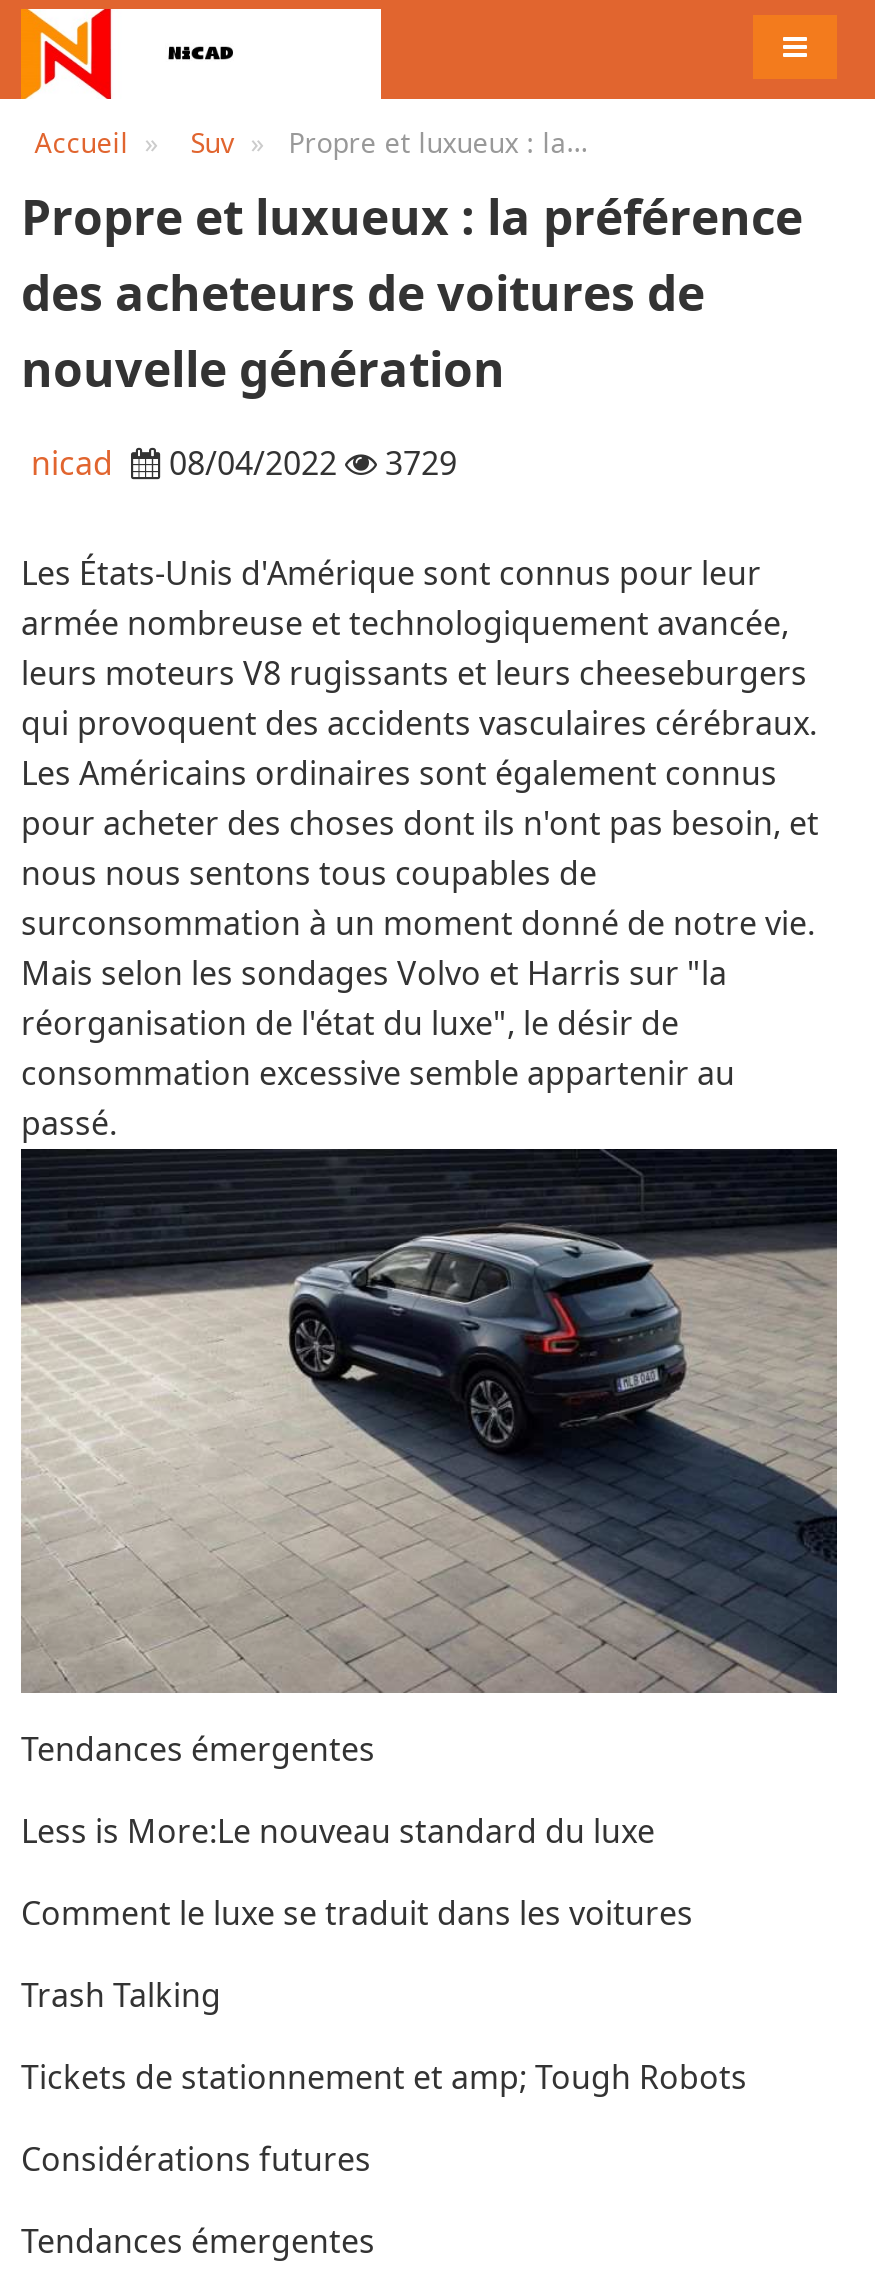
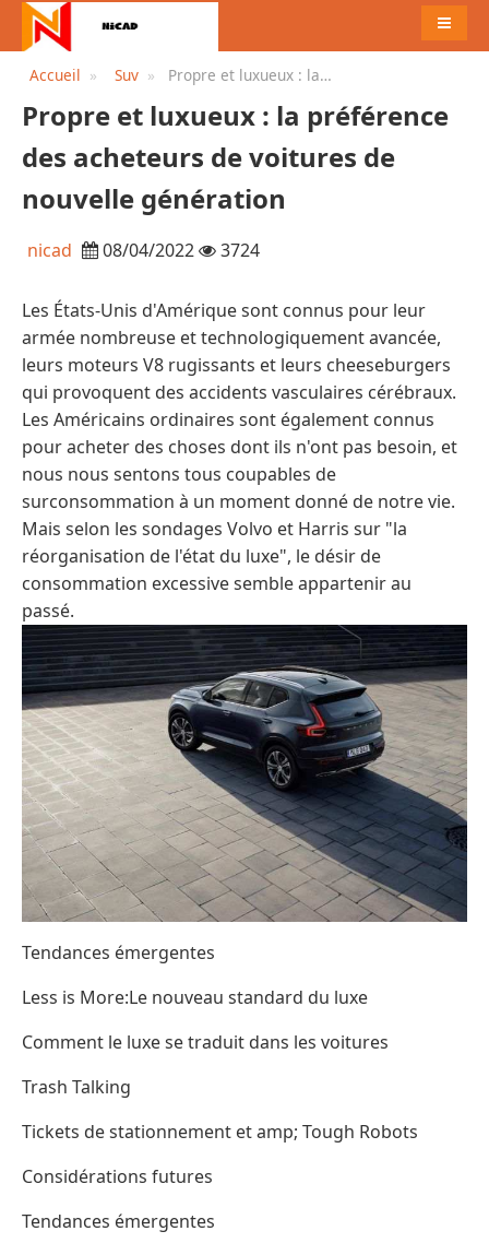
[31,441,457,485] nicad 08/04/2022 3729 -> [27,238,260,262] nicad 08/04/2022 3724

